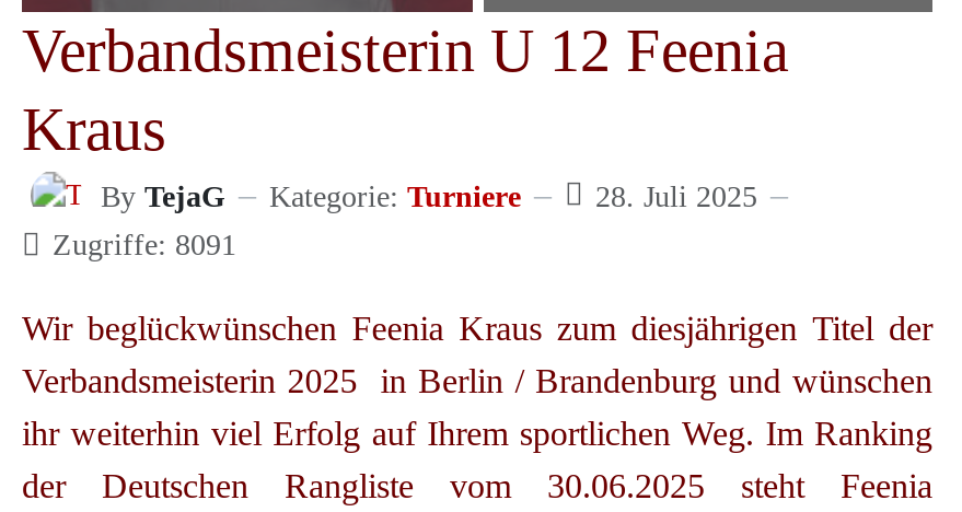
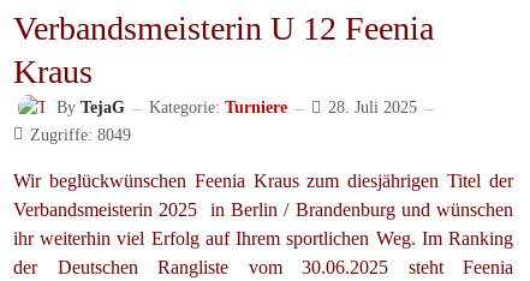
[53,229,236,262] Zugriffe: 8091 -> [30,126,131,144] Zugriffe: 8049

